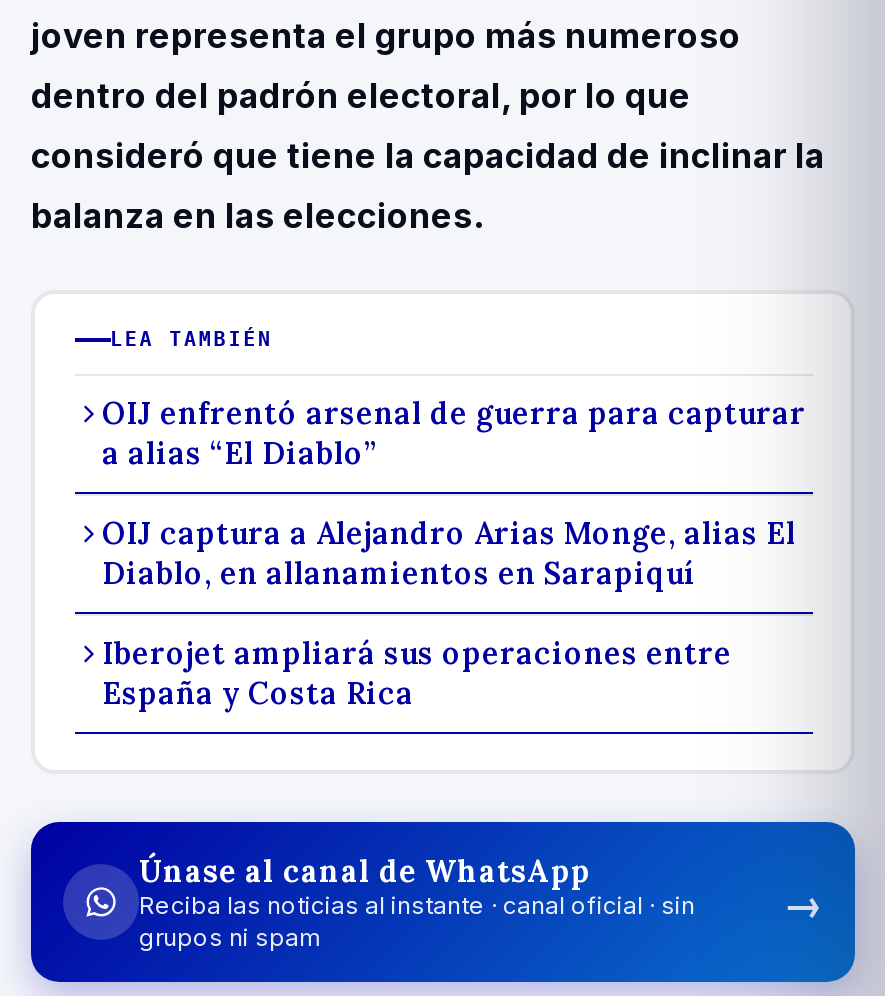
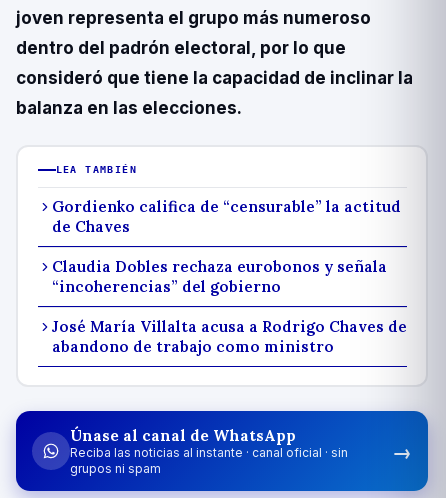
[102,394,806,472] OIJ enfrentó arsenal de guerra para capturar | a alias “El Diablo” -> [51,197,400,236] Gordienko califica de “censurable” la actitud | de Chaves
[102,514,796,592] OIJ captura a Alejandro Arias Monge, alias El | Diablo, en allanamientos en Sarapiquí -> [51,257,386,296] Claudia Dobles rechaza eurobonos y señala | “incoherencias” del gobierno
[102,634,732,712] Iberojet ampliará sus operaciones entre | España y Costa Rica -> [51,317,406,356] José María Villalta acusa a Rodrigo Chaves de | abandono de trabajo como ministro

